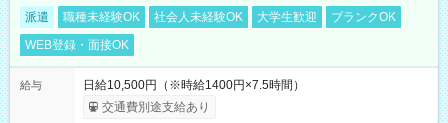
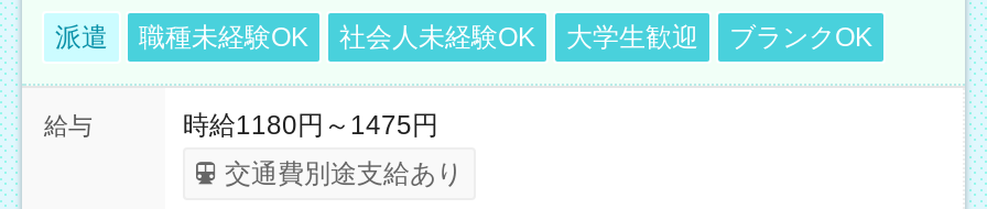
[25,38,129,52] WEB登録・面接OK -> none
[83,78,305,92] 日給10,500円（※時給1400円×7.5時間） -> [183,110,438,141] 時給1180円～1475円

